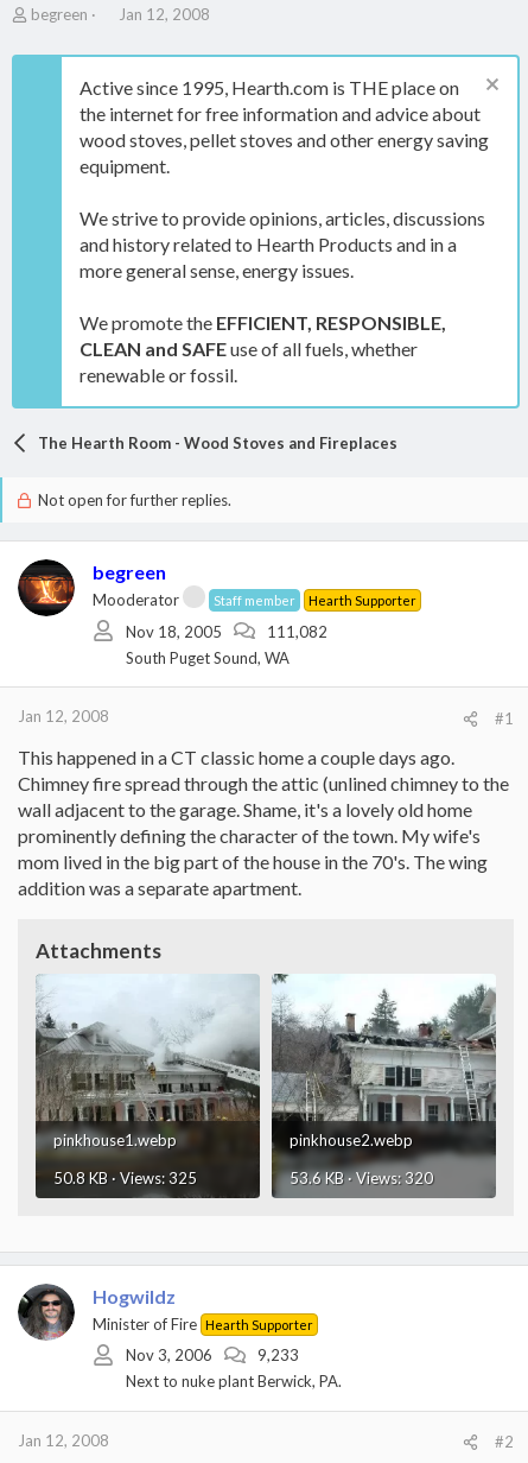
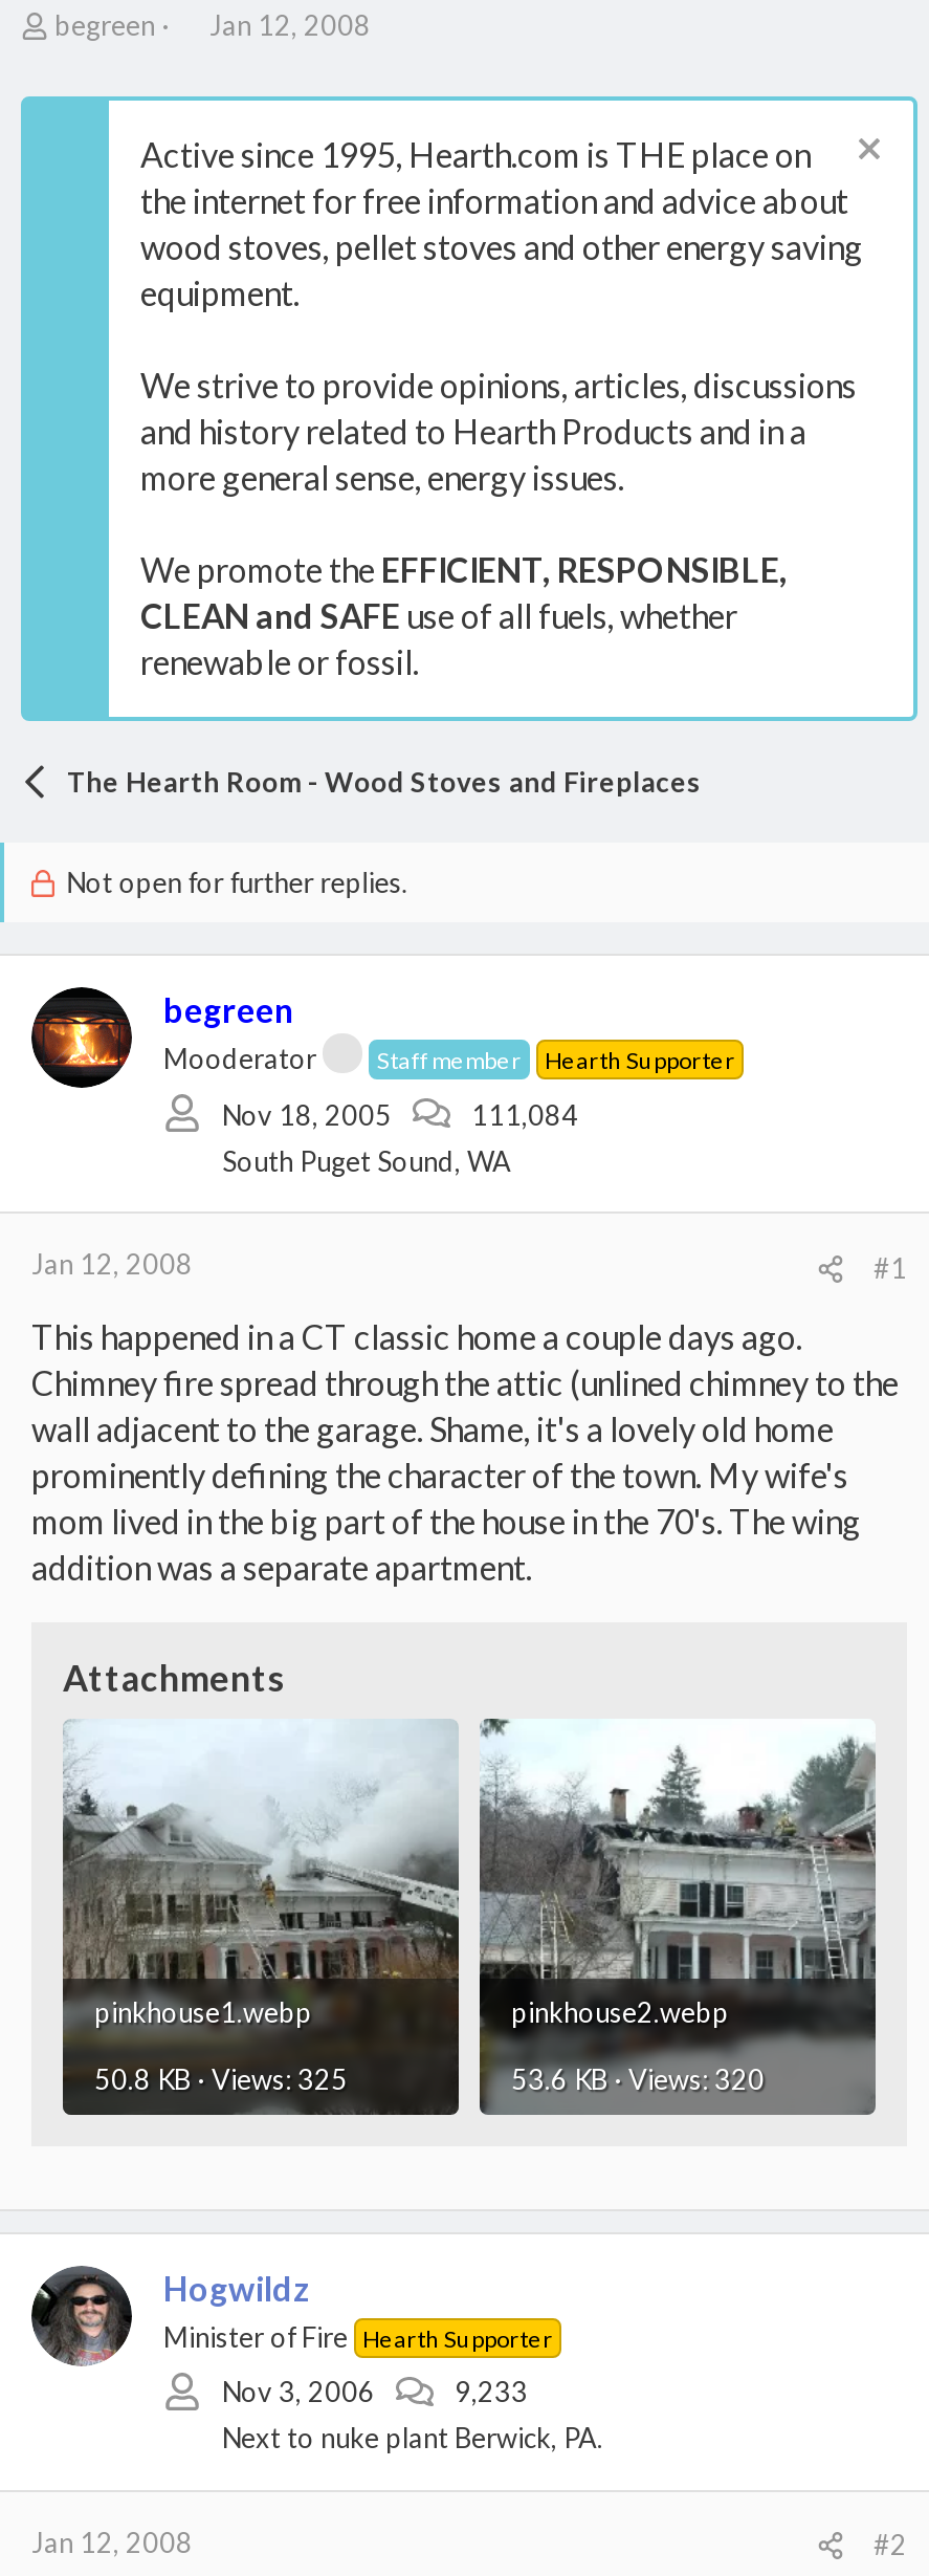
[267,622,327,641] 111,082 -> [471,1097,578,1131] 111,084

